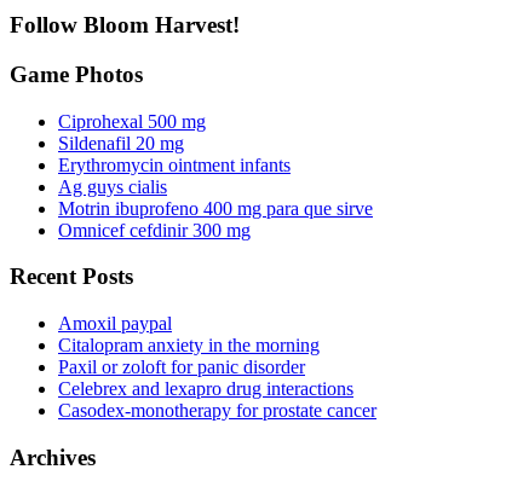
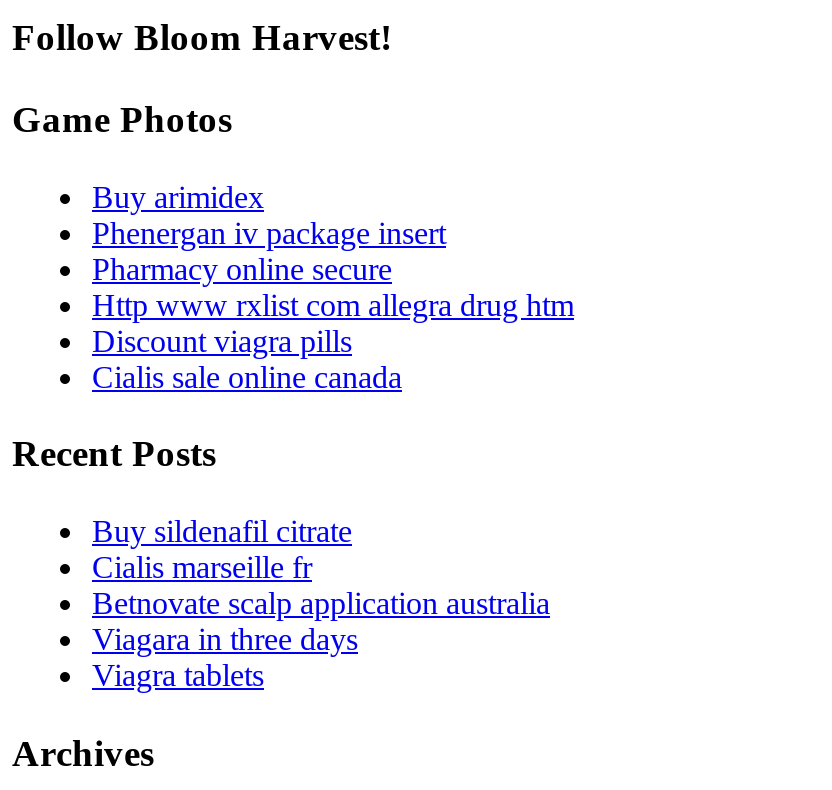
[58,111,373,240] Ciprohexal 500 mg | Sildenafil 20 mg | Erythromycin ointment infants | Ag guys cialis | Motrin ibuprofeno 400 mg para que sirve | Omnicef cefdinir 300 mg -> [92,179,574,393] Buy arimidex | Phenergan iv package insert | Pharmacy online secure | Http www rxlist com allegra drug htm | Discount viagra pills | Cialis sale online canada
[58,313,376,421] Amoxil paypal | Citalopram anxiety in the morning | Paxil or zoloft for panic disorder | Celebrex and lexapro drug interactions | Casodex-monotherapy for prostate cancer -> [92,514,550,692] Buy sildenafil citrate | Cialis marseille fr | Betnovate scalp application australia | Viagara in three days | Viagra tablets

